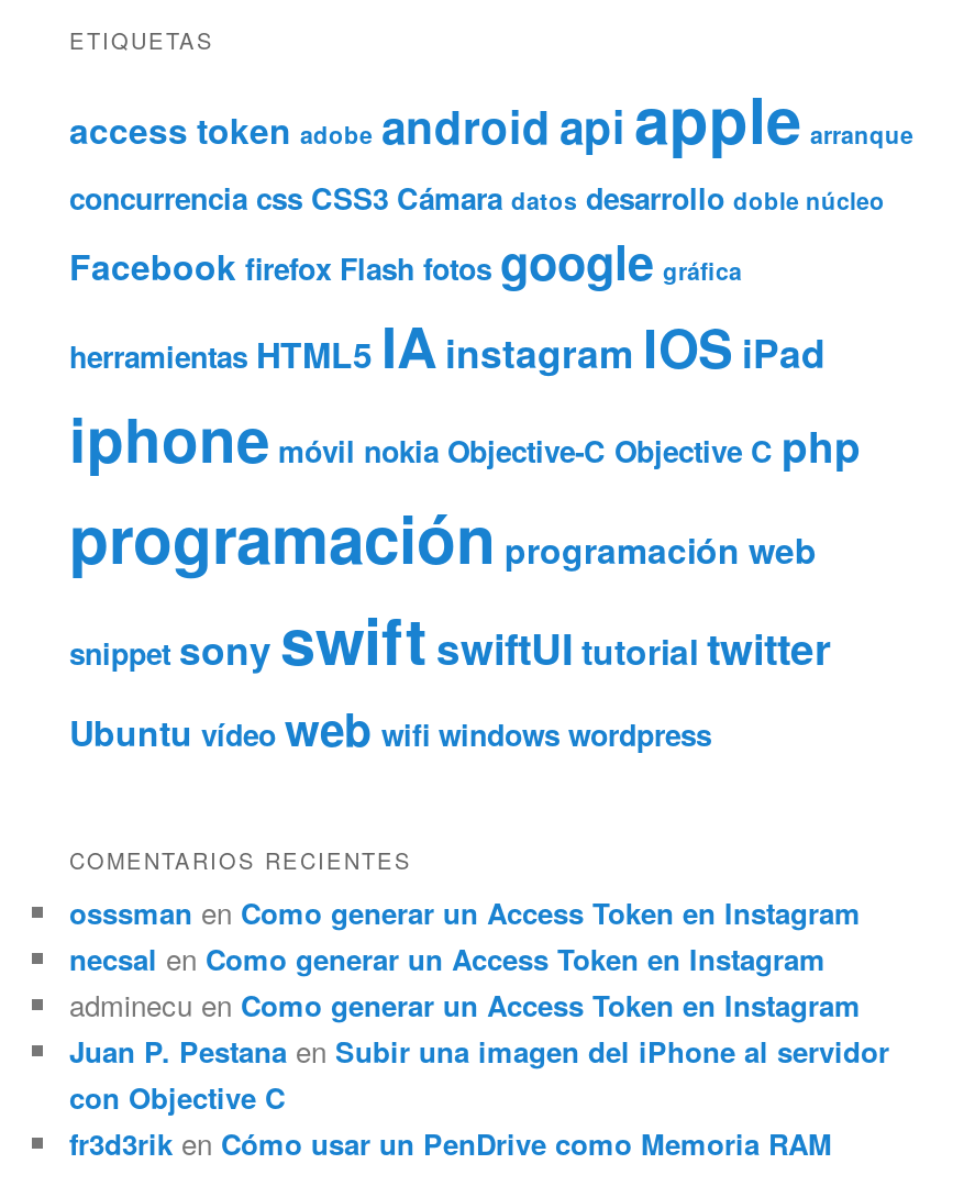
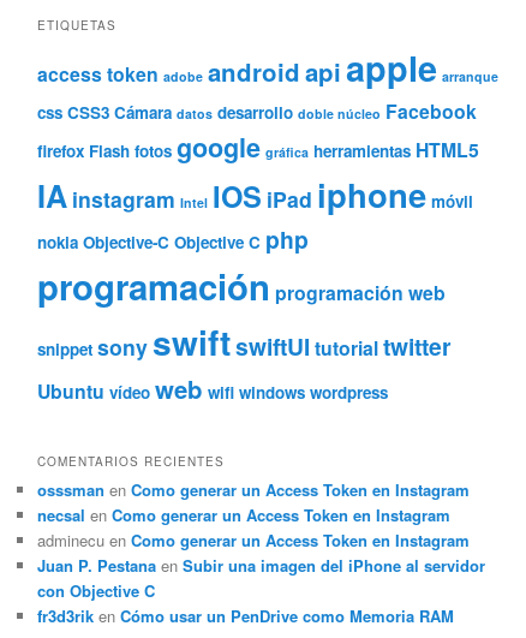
[69,178,885,481] concurrencia css CSS3 Cámara datos desarrollo doble núcleo | Facebook firefox Flash fotos google gráfica | herramientas HTML5 IA instagram IOS iPad | iphone móvil nokia Objective-C Objective C php -> [37,98,479,256] css CSS3 Cámara datos desarrollo doble núcleo Facebook | firefox Flash fotos google gráfica herramientas HTML5 | IA instagram Intel IOS iPad iphone móvil | nokia Objective-C Objective C php

